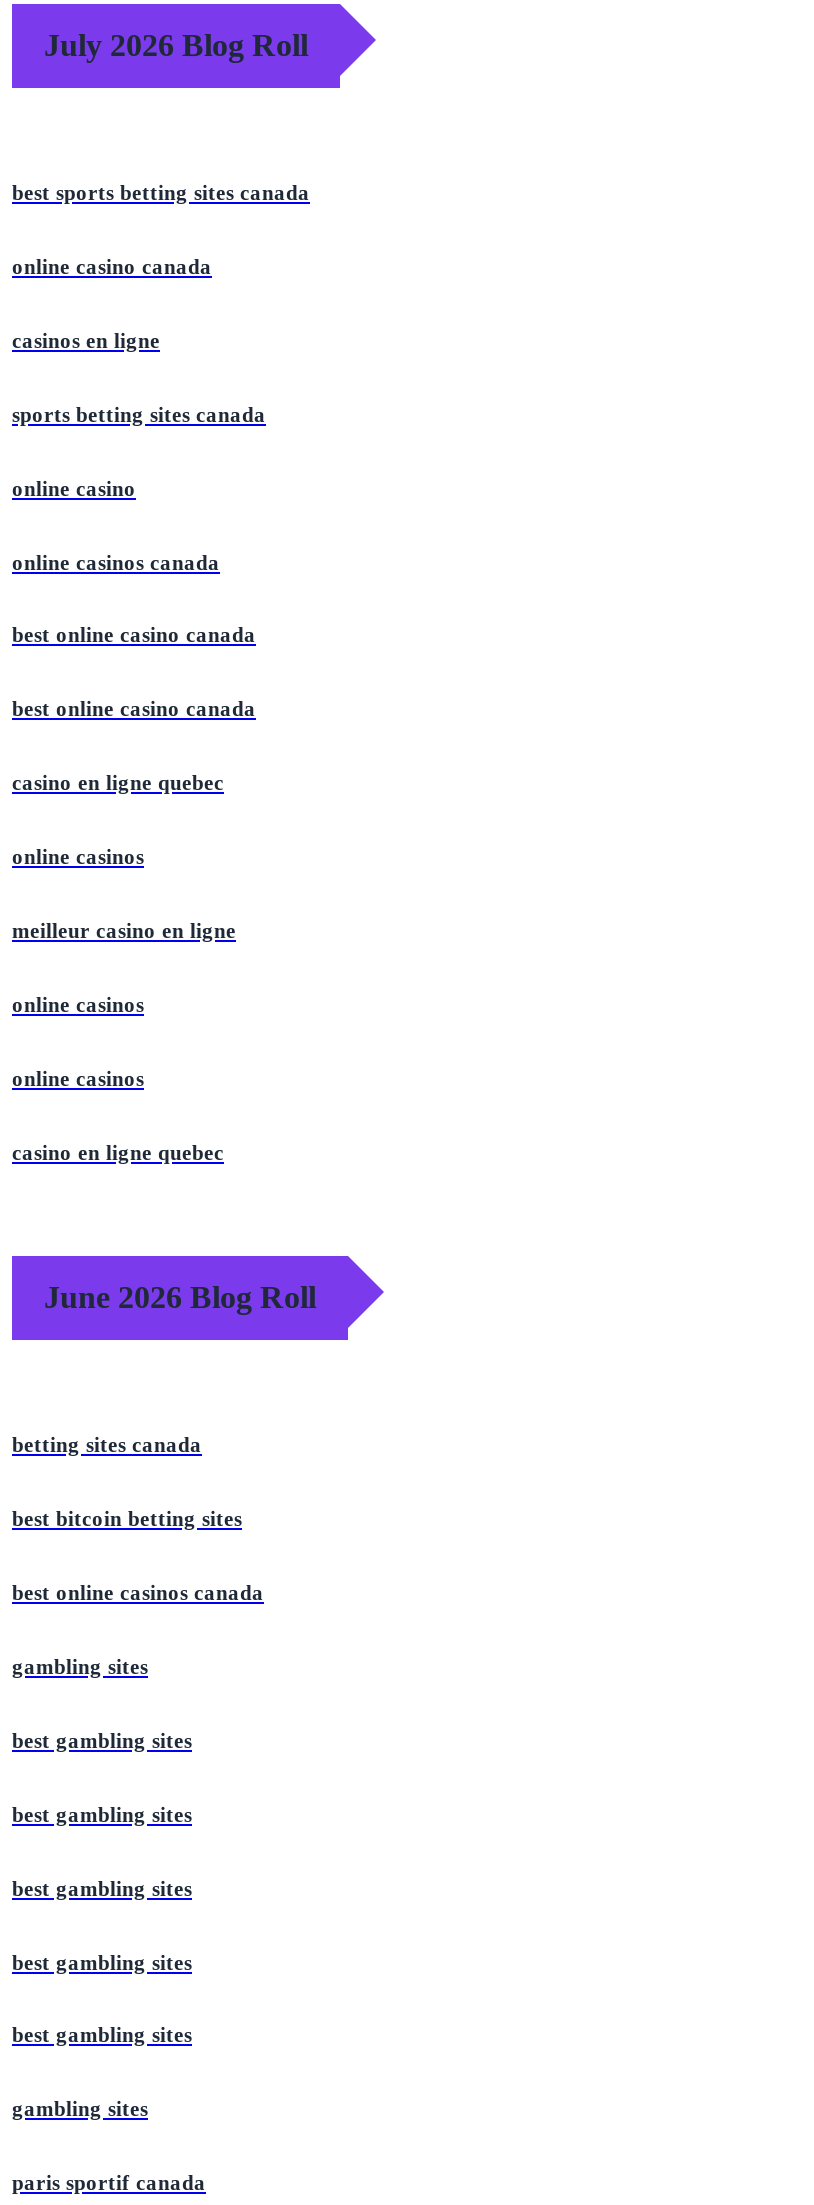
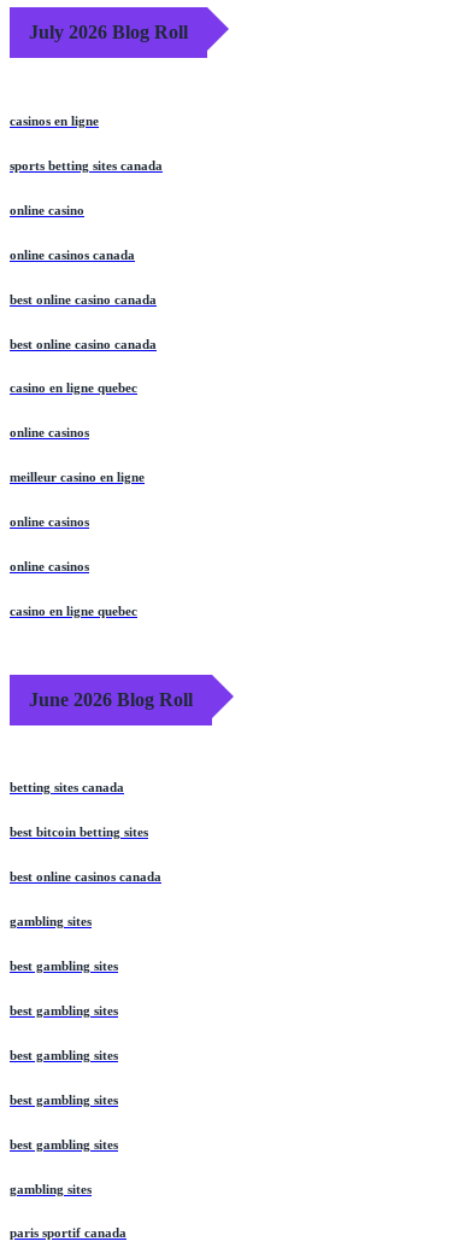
[12,179,310,277] best sports betting sites canada | online casino canada -> none

